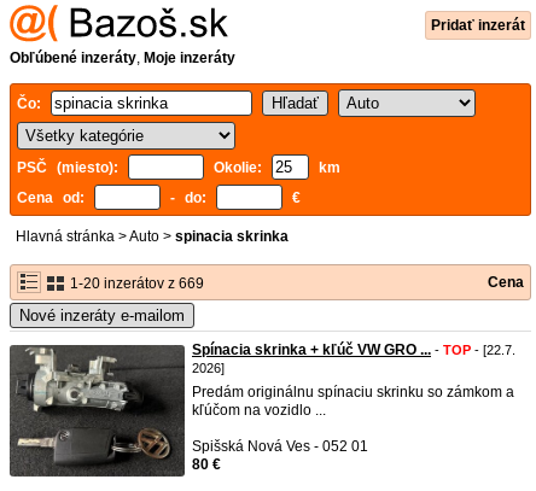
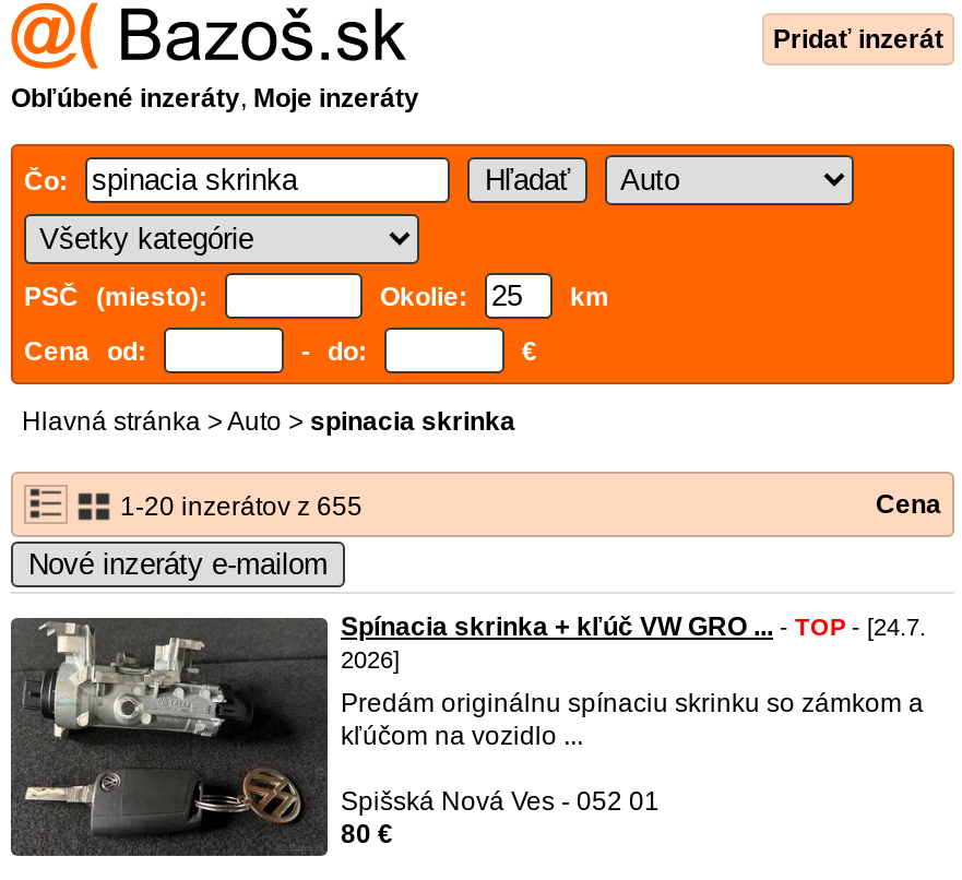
[66,275,204,292] 1-20 inzerátov z 669 -> [114,491,363,522] 1-20 inzerátov z 655
[192,341,515,358] Spínacia skrinka + kľúč VW GRO ... - TOP - [22.7. -> [341,611,926,642] Spínacia skrinka + kľúč VW GRO ... - TOP - [24.7.

